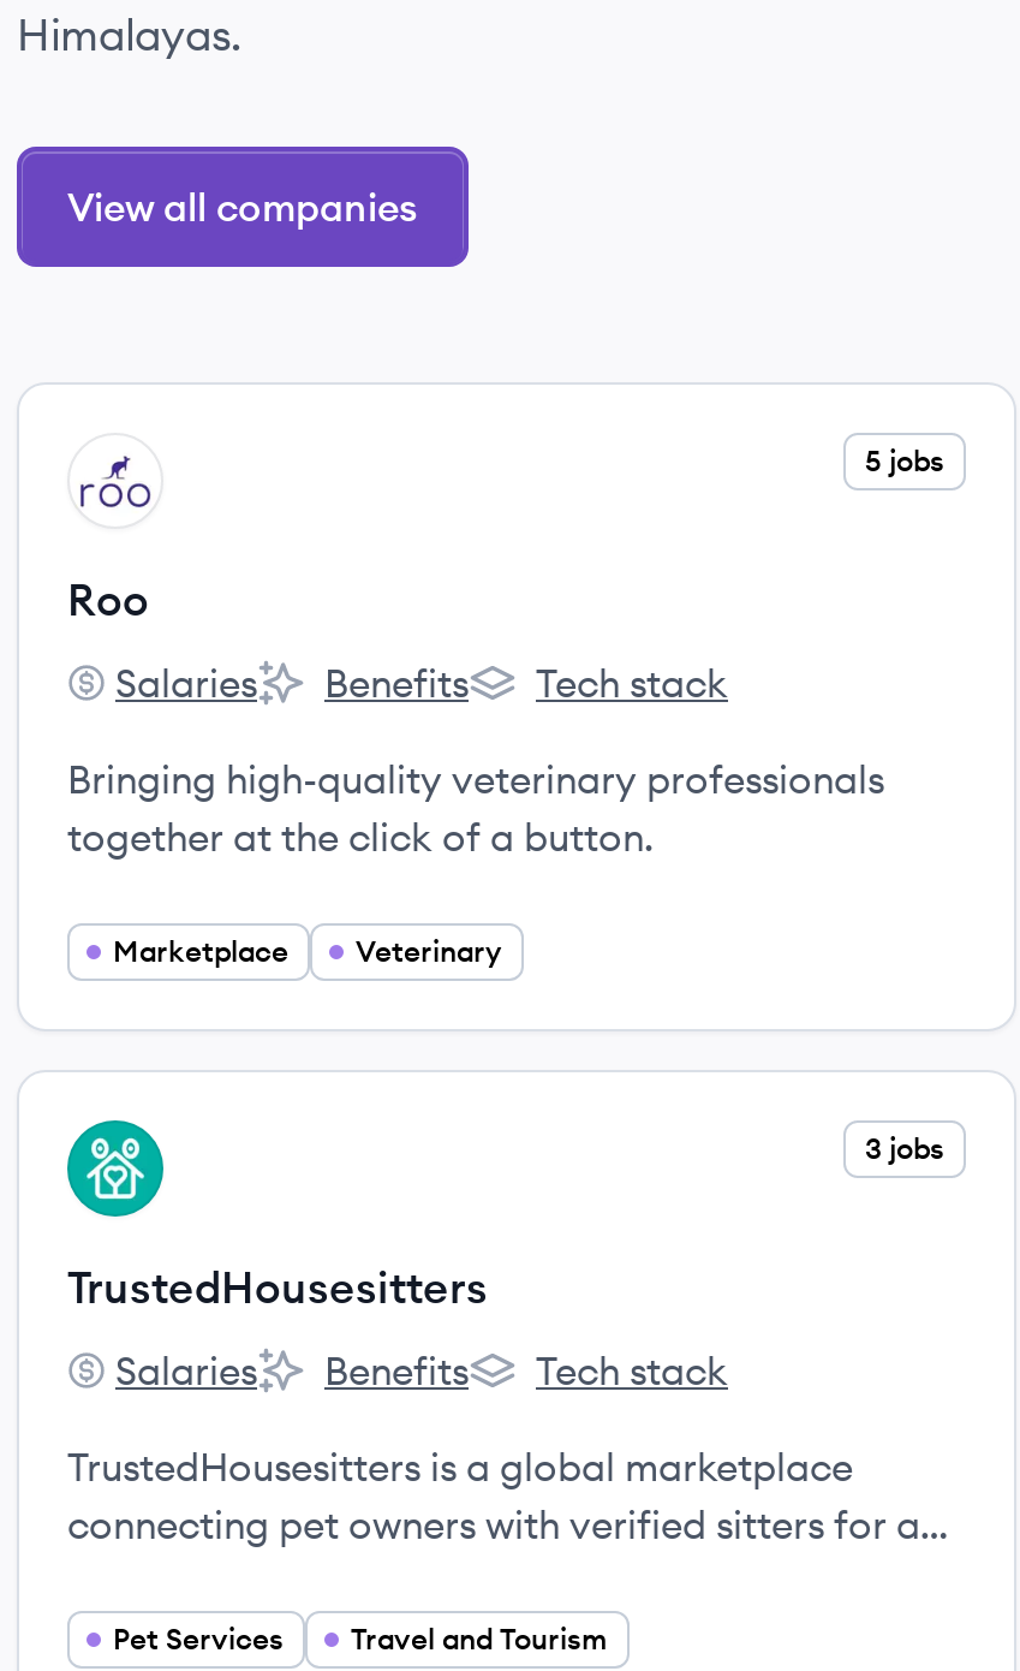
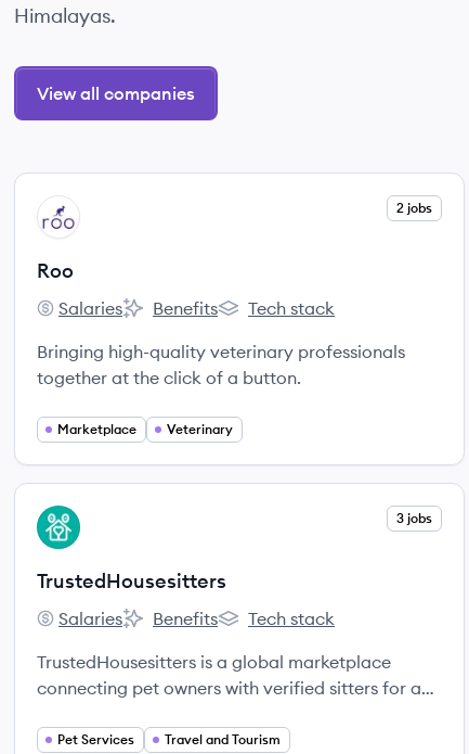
[865,442,944,478] 5 jobs -> [396,200,432,216] 2 jobs

